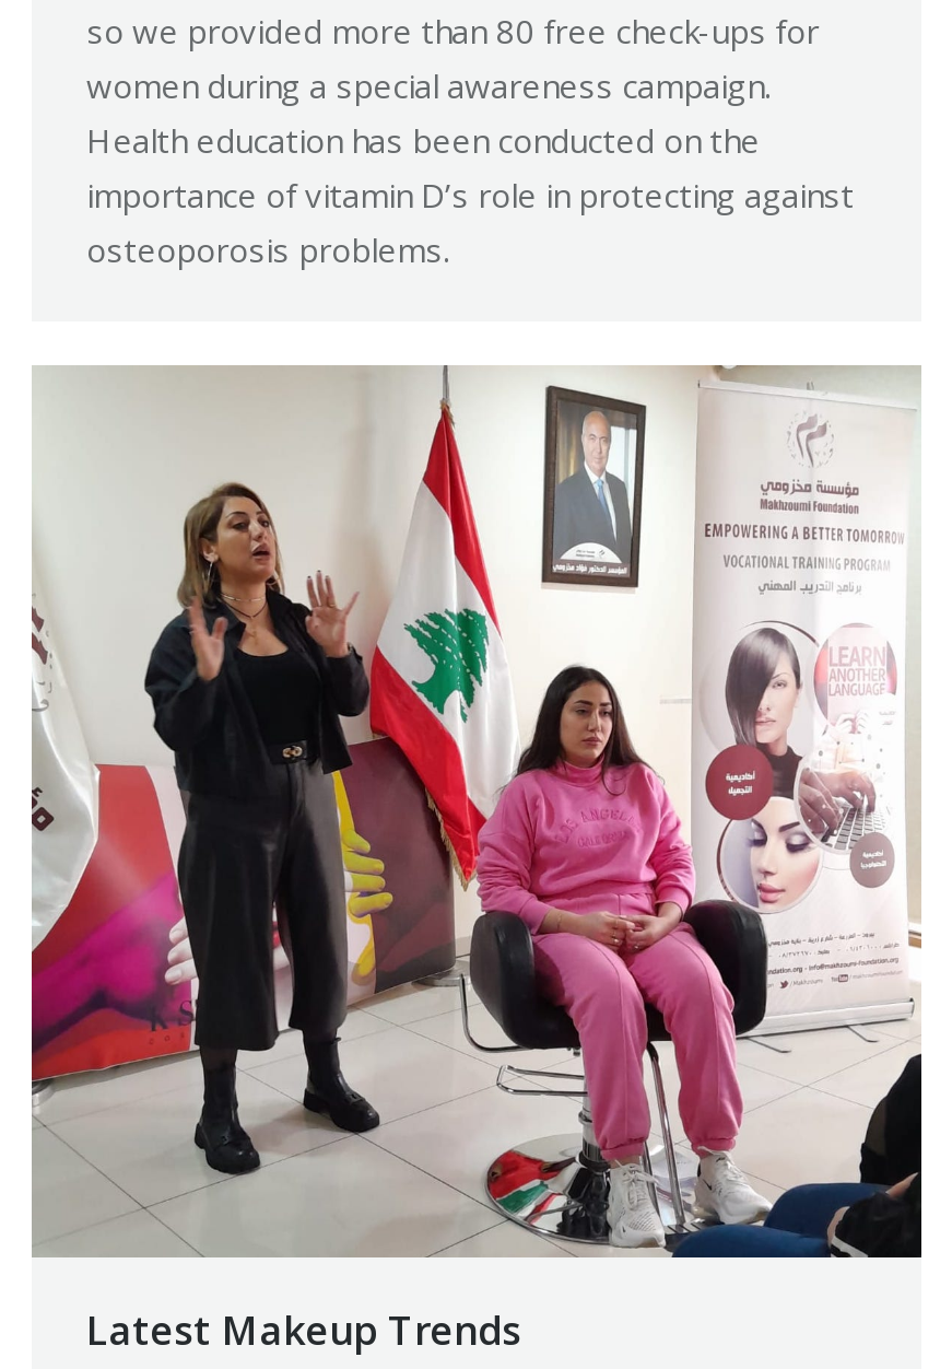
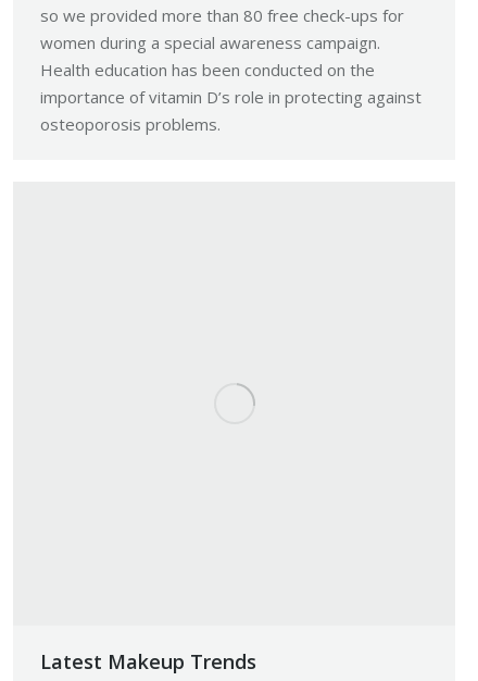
[30,363,924,1260] [image] -> none

